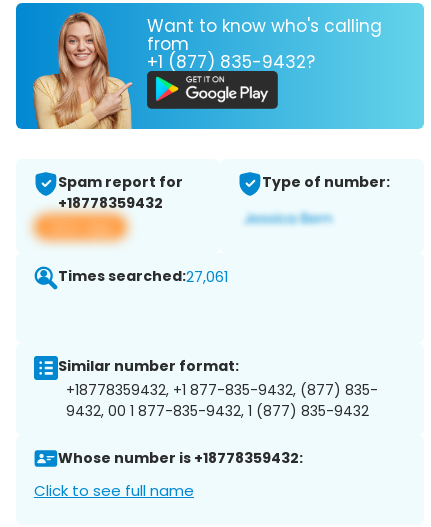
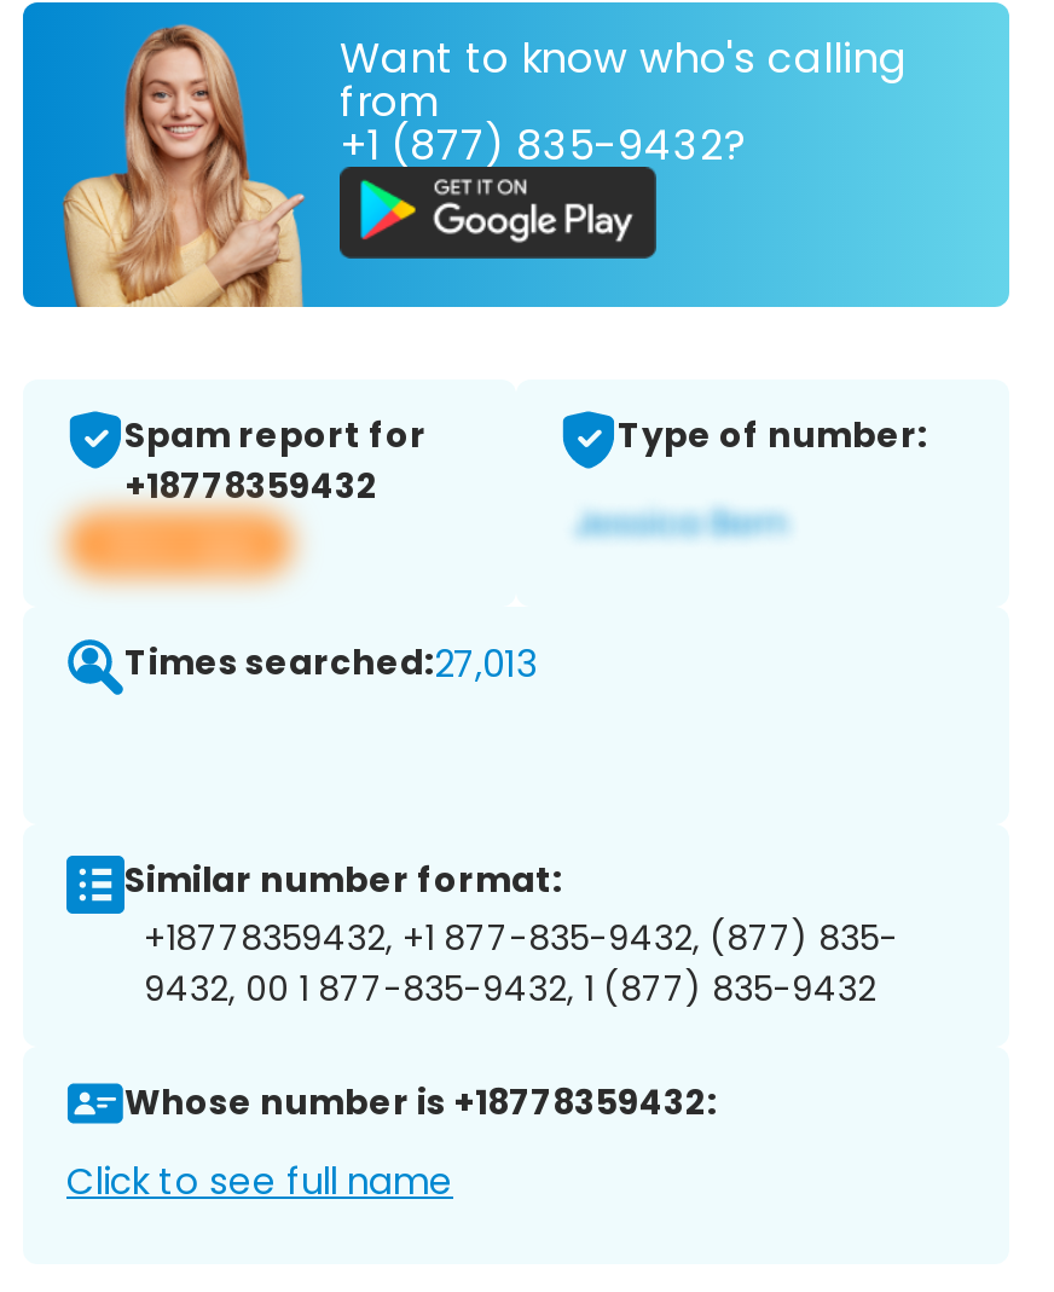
[58,266,229,287] Times searched:27,061 -> [124,638,538,689] Times searched:27,013

